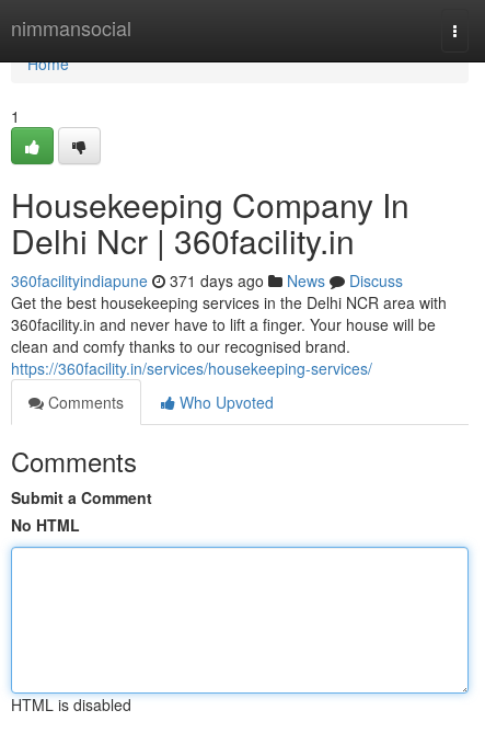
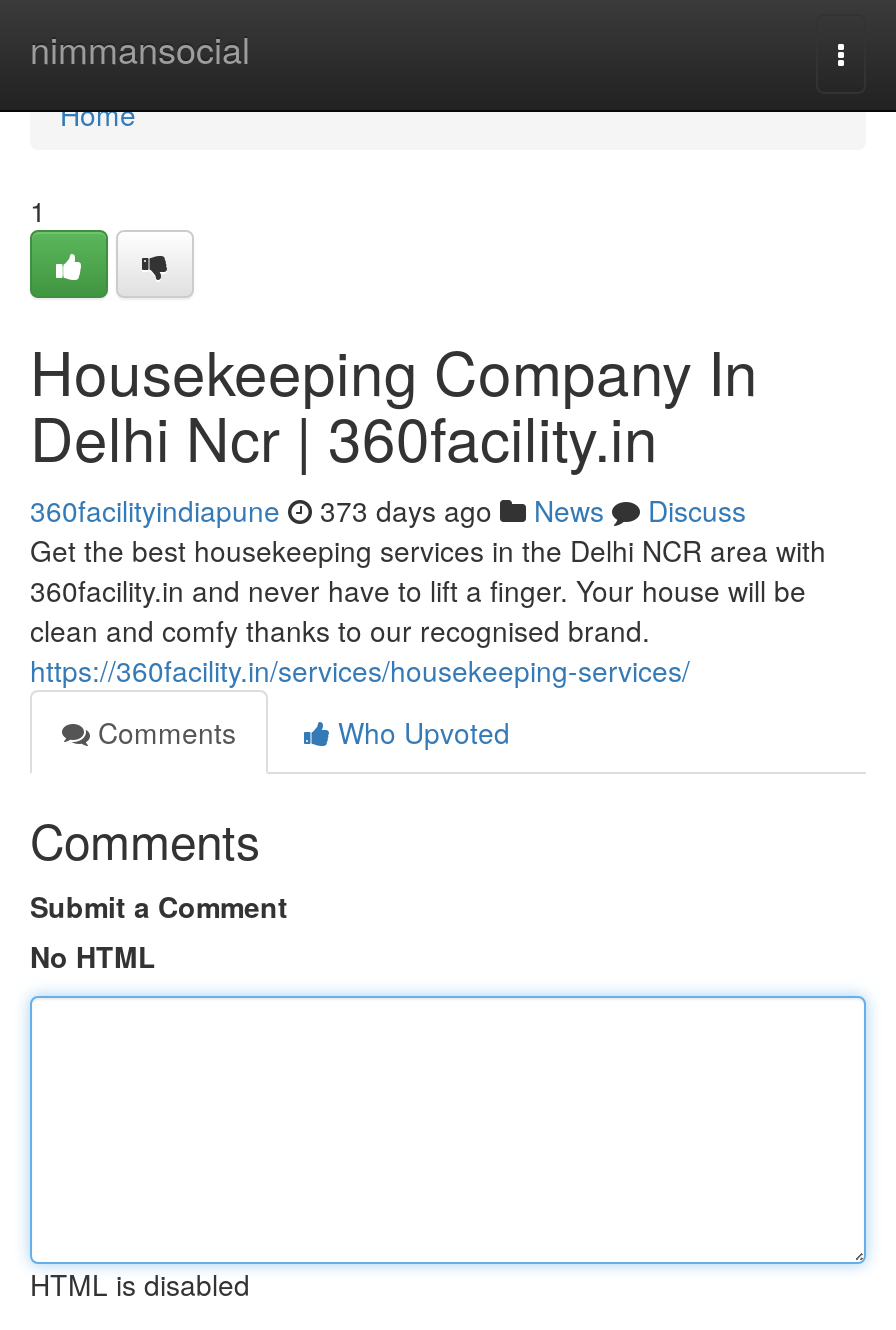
[11,270,403,291] 360facilityindiapune 371 days ago News Discuss -> [30,490,746,530] 360facilityindiapune 373 days ago News Discuss

